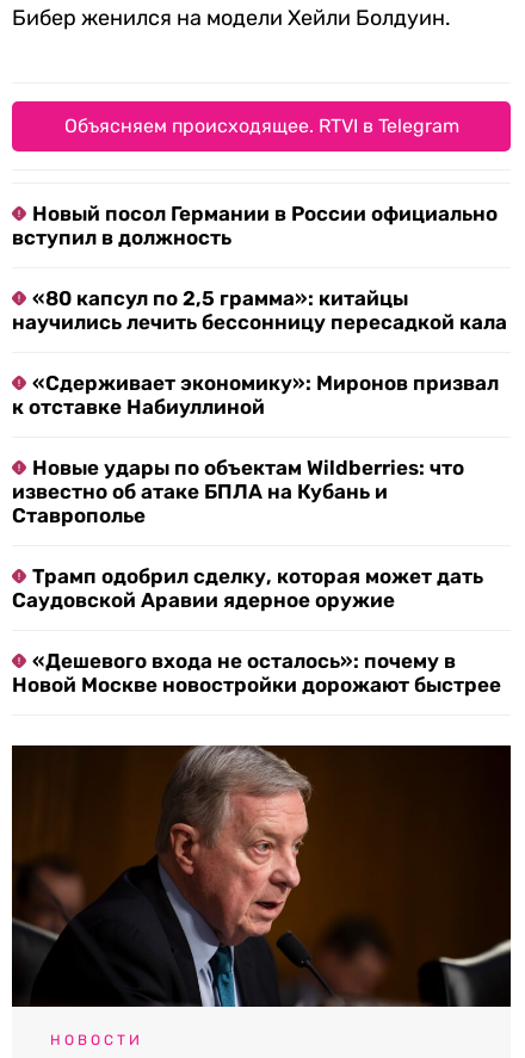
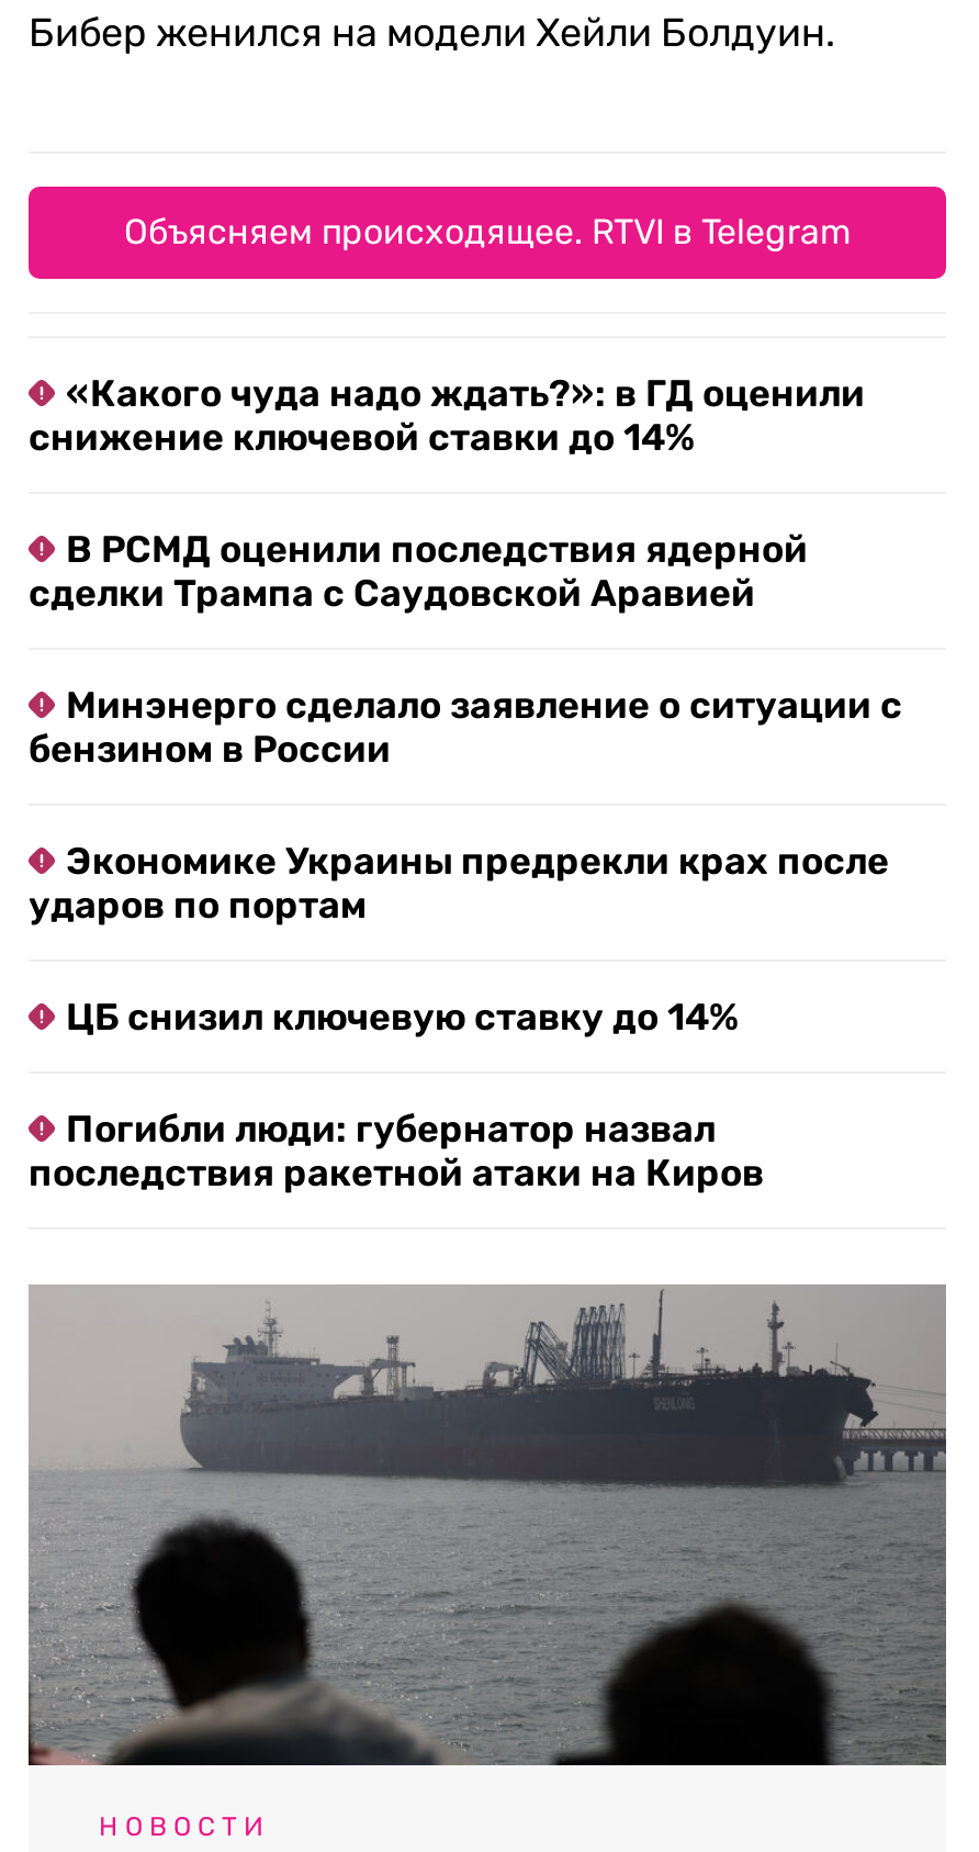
[12,202,498,249] Новый посол Германии в России официально | вступил в должность -> [29,371,865,459] «Какого чуда надо ждать?»: в ГД оценили | снижение ключевой ставки до 14%
[12,286,507,334] «80 капсул по 2,5 грамма»: китайцы | научились лечить бессонницу пересадкой кала -> [29,527,808,615] В РСМД оценили последствия ядерной | сделки Трампа с Саудовской Аравией
[12,371,499,419] «Сдерживает экономику»: Миронов призвал | к отставке Набиуллиной -> [29,683,902,771] Минэнерго сделало заявление о ситуации с | бензином в России
[12,456,464,527] Новые удары по объектам Wildberries: что | известно об атаке БПЛА на Кубань и | Ставрополье -> [29,839,889,927] Экономике Украины предрекли крах после | ударов по портам
[12,564,483,612] Трамп одобрил сделку, которая может дать | Саудовской Аравии ядерное оружие -> [66,995,740,1039] ЦБ снизил ключевую ставку до 14%
[12,649,501,697] «Дешевого входа не осталось»: почему в | Новой Москве новостройки дорожают быстрее -> [29,1107,764,1195] Погибли люди: губернатор назвал | последствия ракетной атаки на Киров
[12,745,512,1008] [image] -> [29,1300,948,1767] [image]

